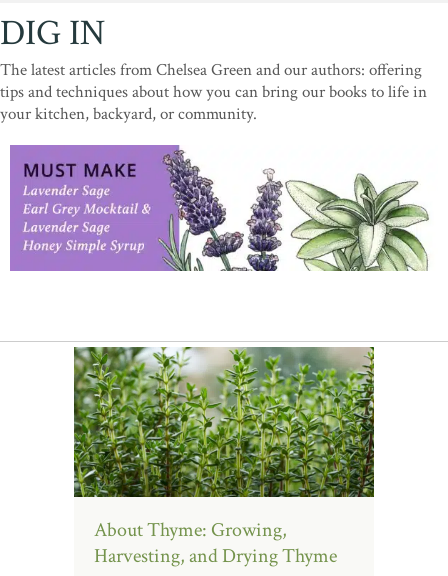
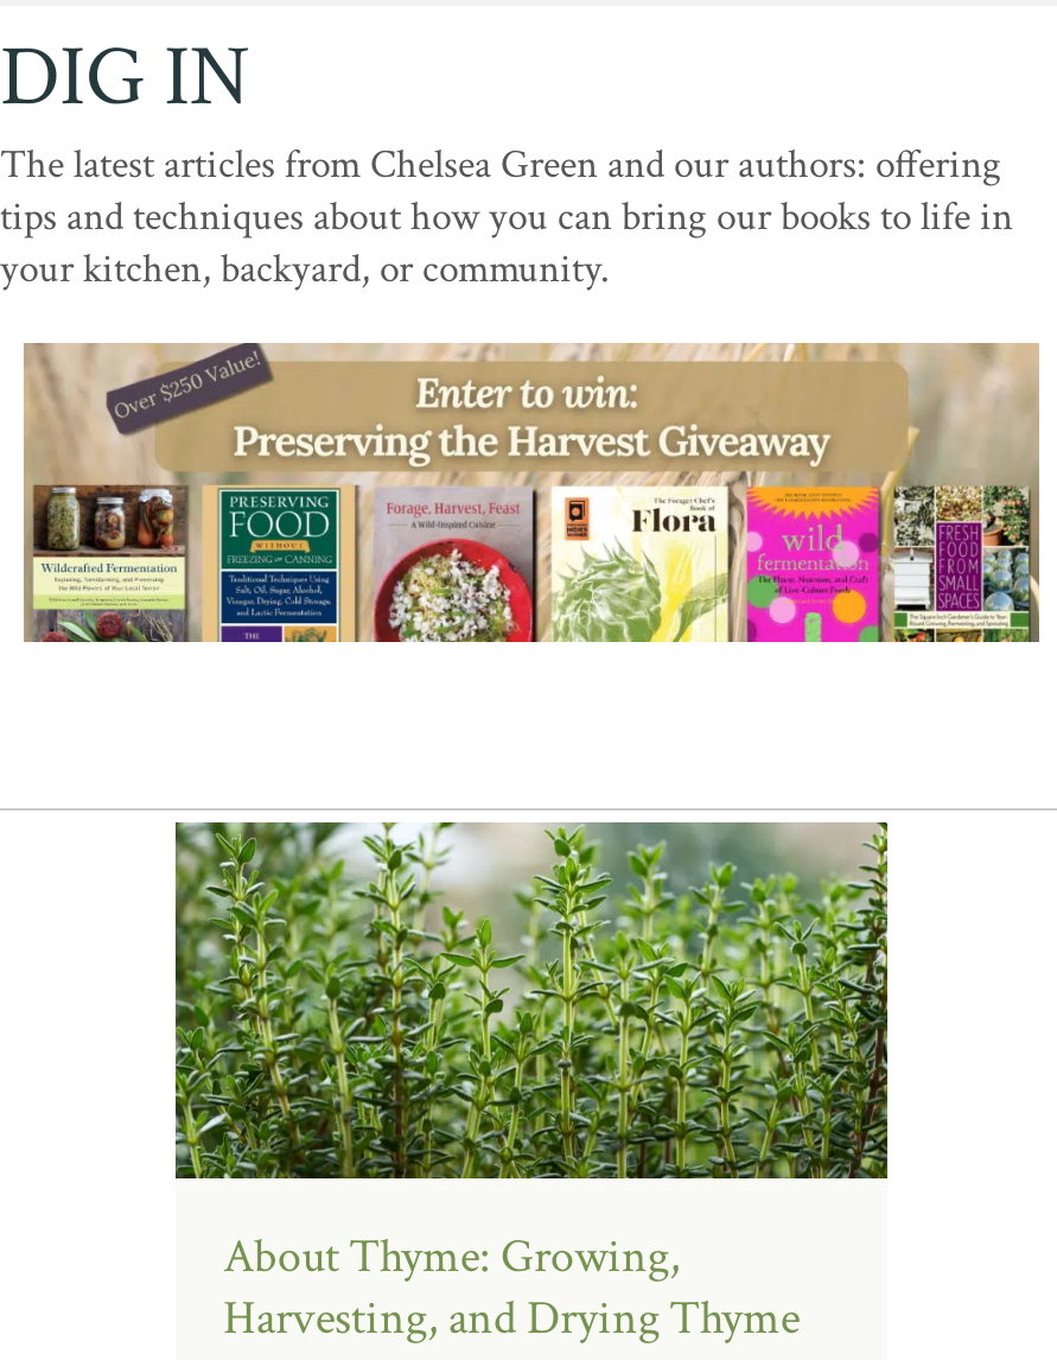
[10,144,438,272] [image] -> [24,341,1042,644] [image]

